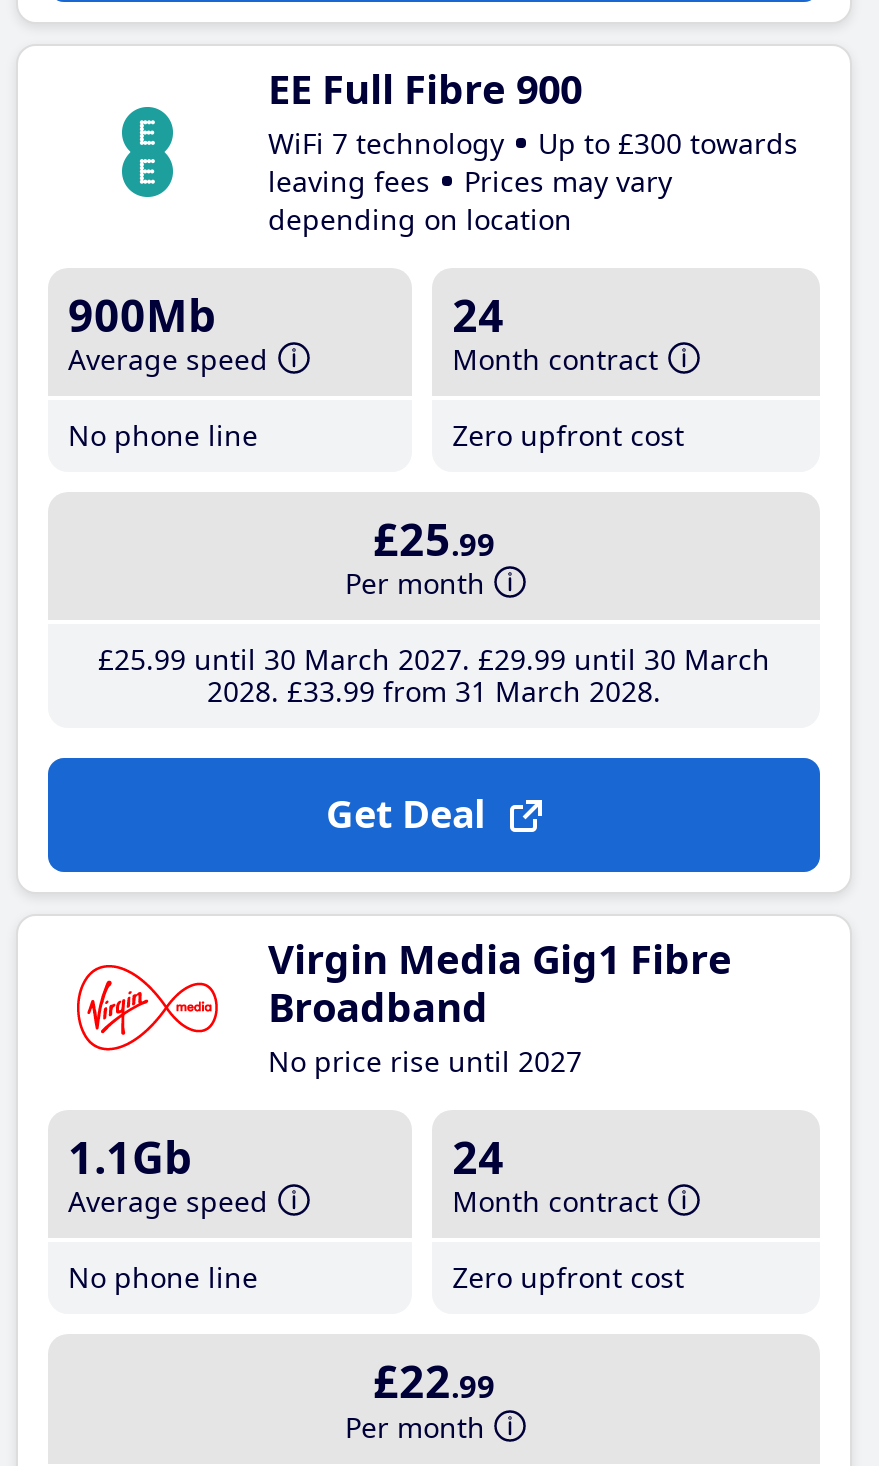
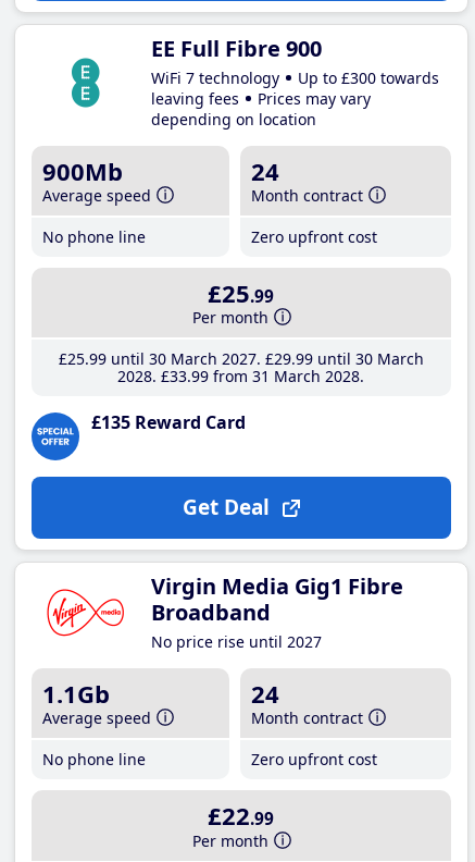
none -> [30,410,246,461] [image] | £135 Reward Card

